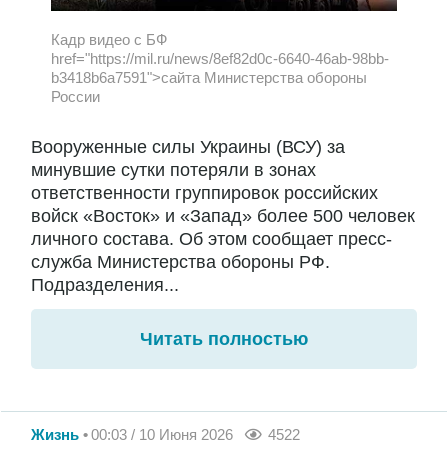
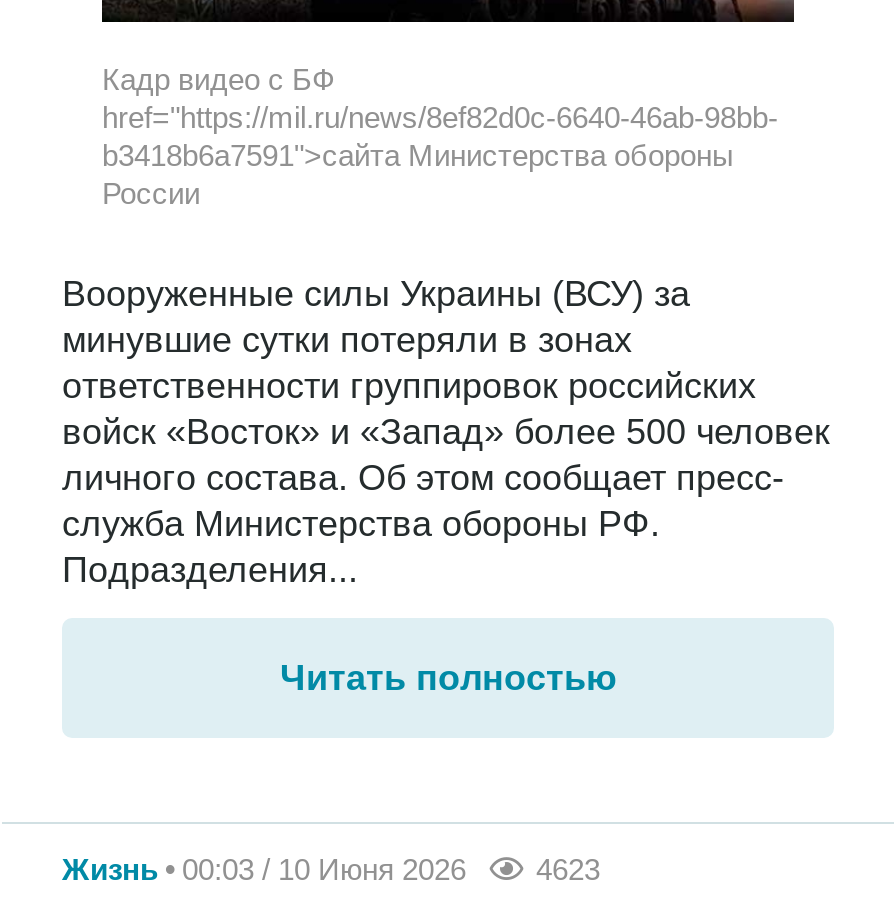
[268,426,300,443] 4522 -> [536,853,600,887] 4623

